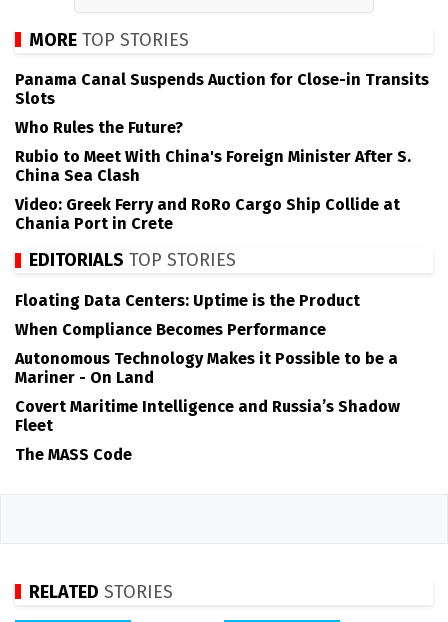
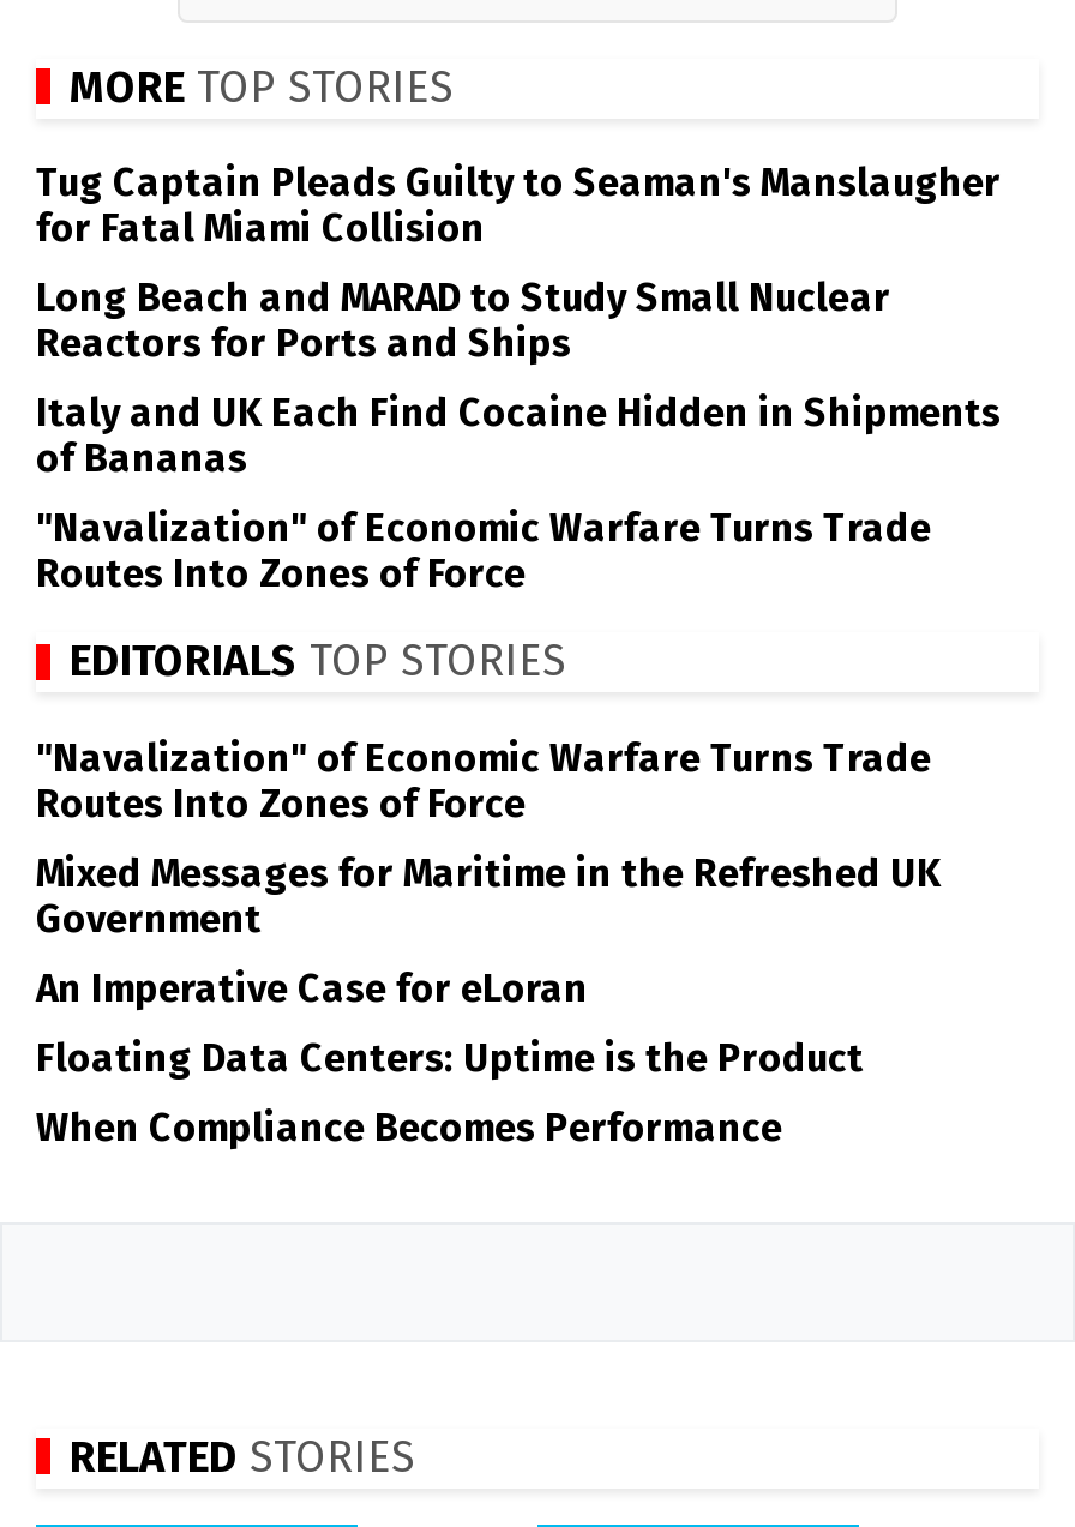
[15,70,429,108] Panama Canal Suspends Auction for Close-in Transits | Slots -> [36,160,1001,251] Tug Captain Pleads Guilty to Seaman's Manslaugher | for Fatal Miami Collision
[15,118,183,137] Who Rules the Future? -> [36,275,890,366] Long Beach and MARAD to Study Small Nuclear | Reactors for Ports and Ships
[15,147,411,185] Rubio to Meet With China's Foreign Minister After S. | China Sea Clash -> [36,390,1001,481] Italy and UK Each Find Cocaine Hidden in Shipments | of Bananas
[15,195,400,233] Video: Greek Ferry and RoRo Cargo Ship Collide at | Chania Port in Crete -> [36,505,931,597] "Navalization" of Economic Warfare Turns Trade | Routes Into Zones of Force
none -> [36,735,941,1010] "Navalization" of Economic Warfare Turns Trade | Routes Into Zones of Force | Mixed Messages for Maritime in the Refreshed UK | Government | An Imperative Case for eLoran
moved [15,291,360,339] -> [36,1034,864,1150]: Floating Data Centers: Uptime is the Product | When Compliance Becomes Performance
[15,349,400,464] Autonomous Technology Makes it Possible to be a | Mariner - On Land | Covert Maritime Intelligence and Russia’s Shadow | Fleet | The MASS Code -> none

